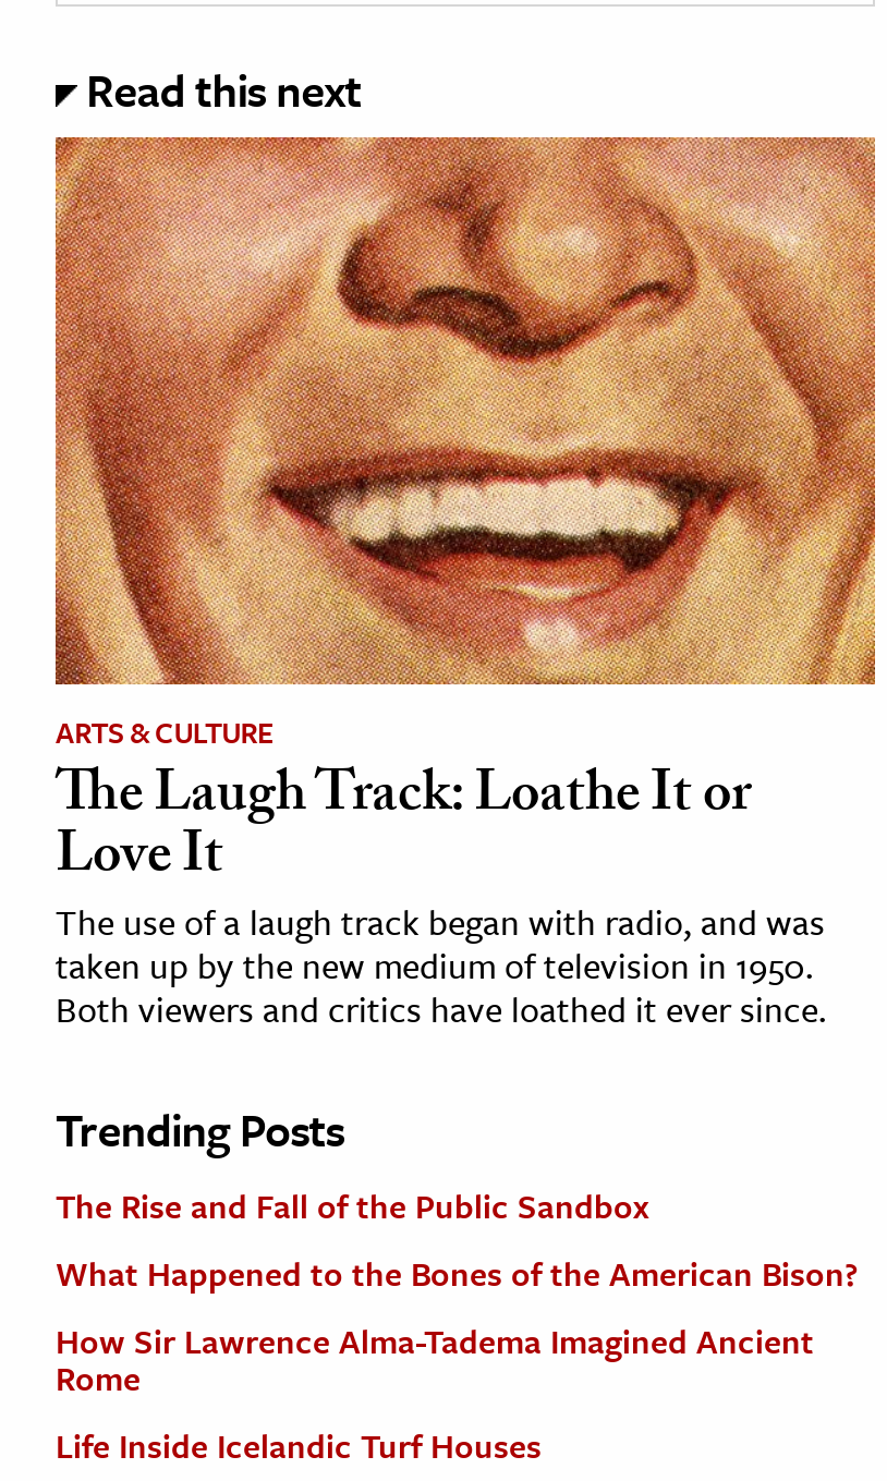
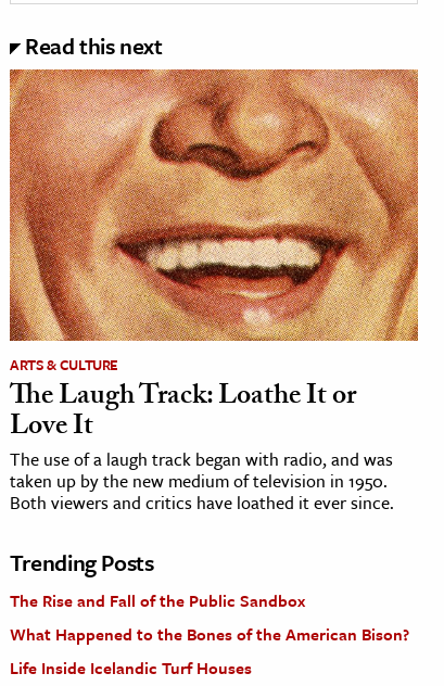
[56,1316,814,1401] How Sir Lawrence Alma-Tadema Imagined Ancient | Rome -> none

